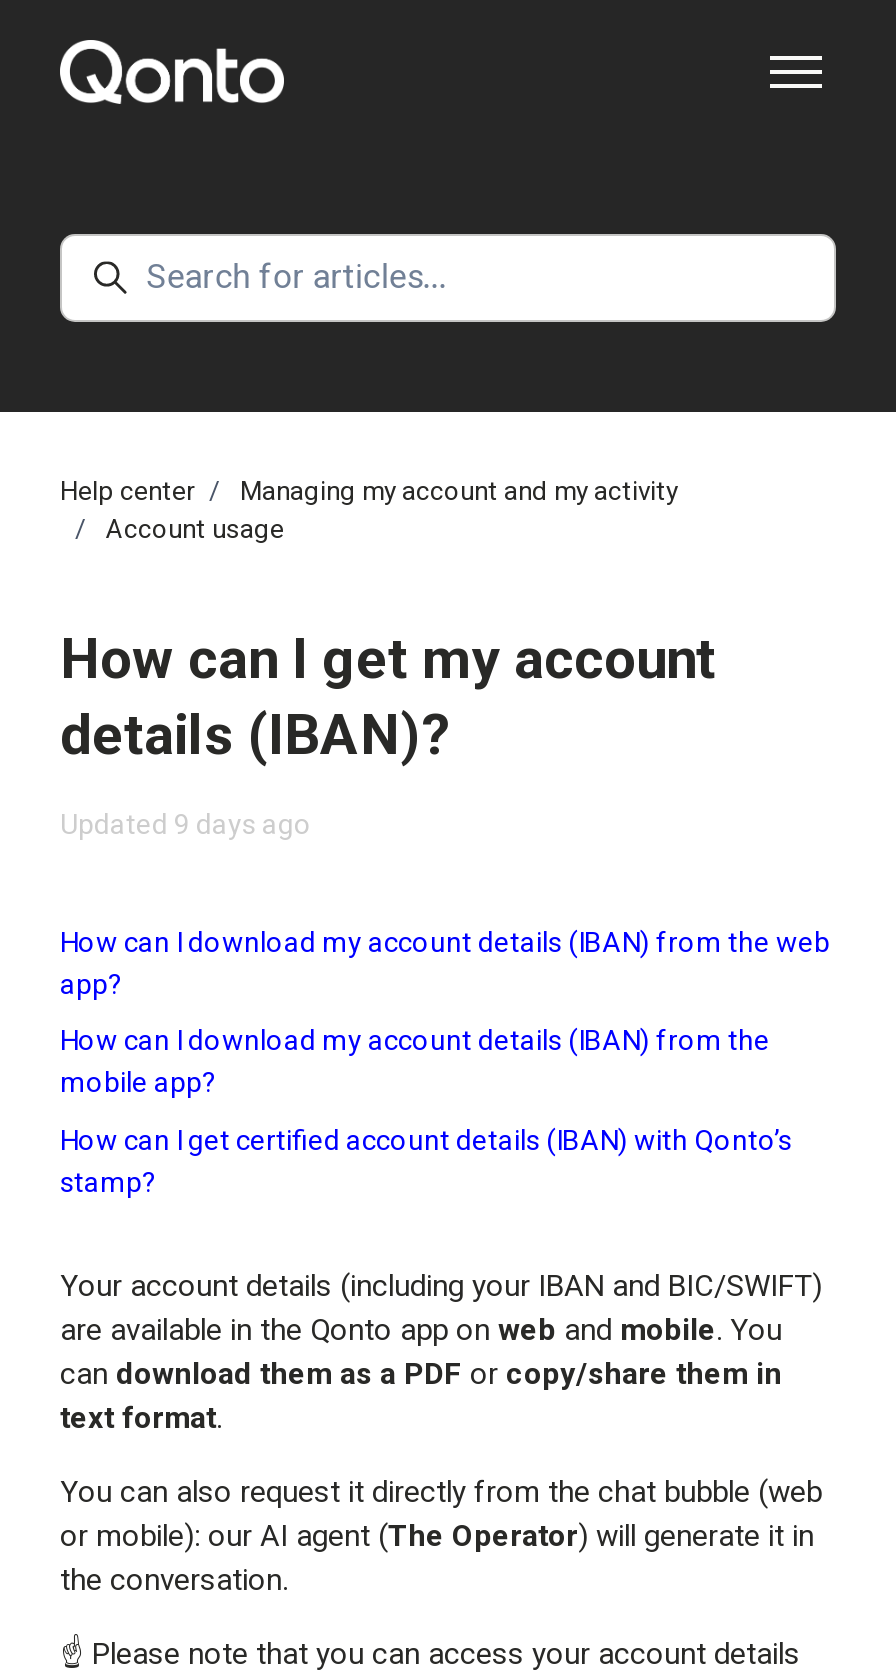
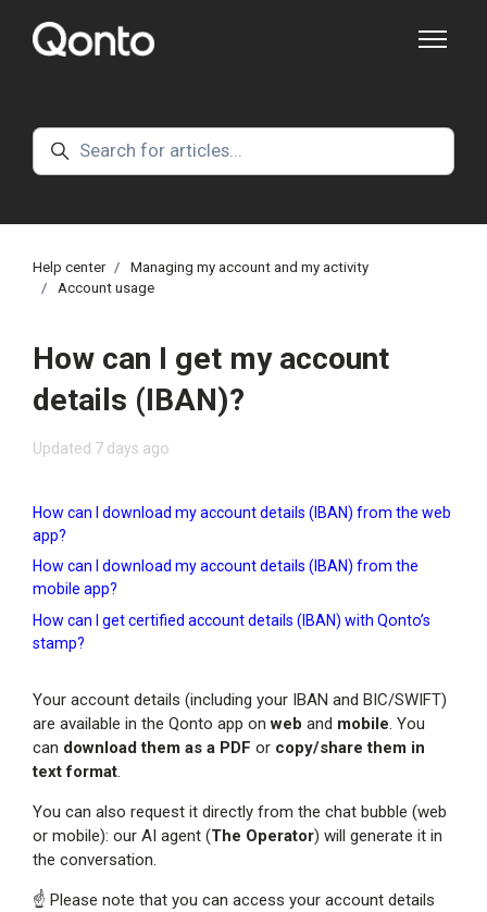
[60,809,312,841] Updated 9 days ago -> [33,440,170,458] Updated 7 days ago

